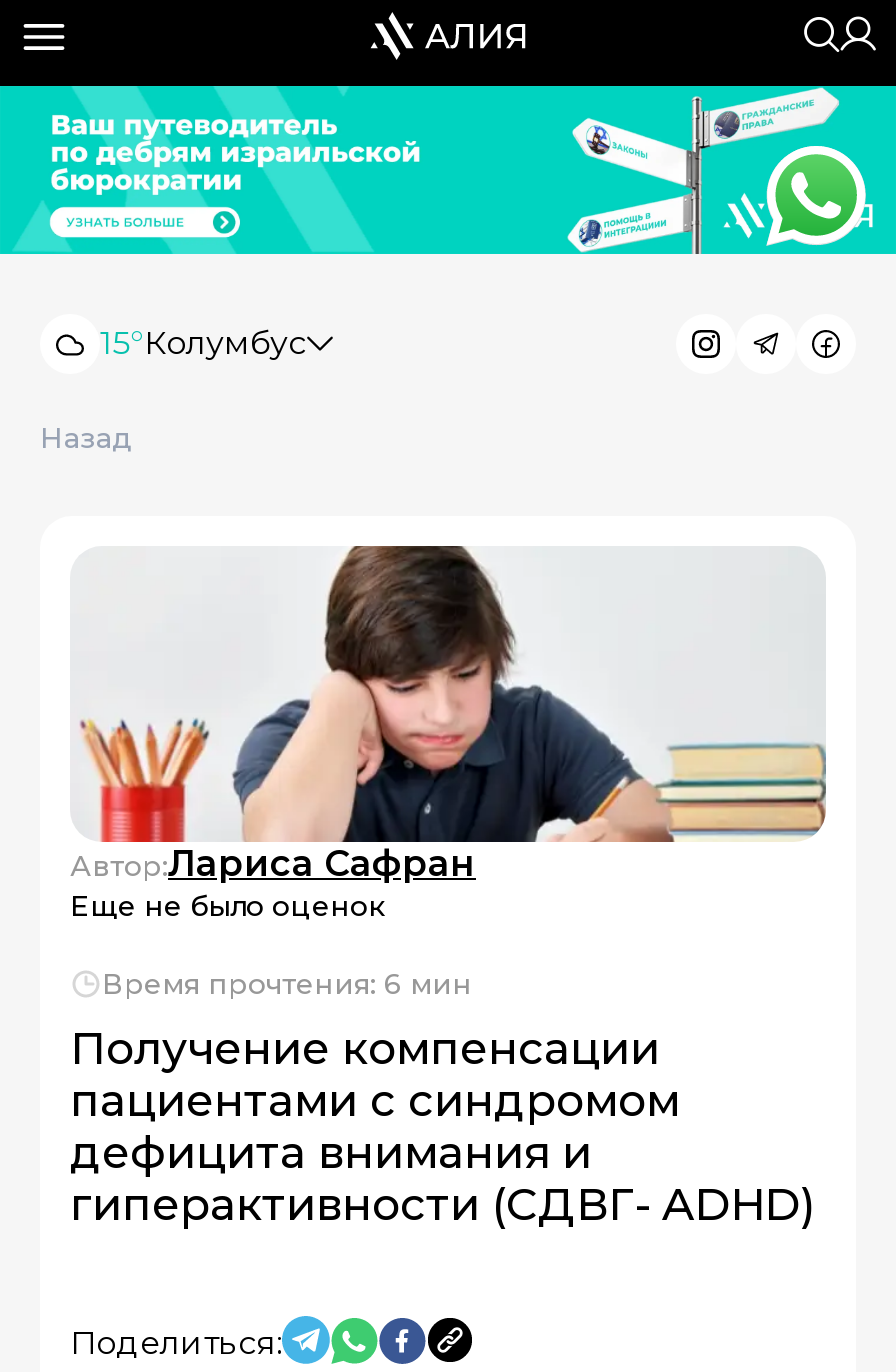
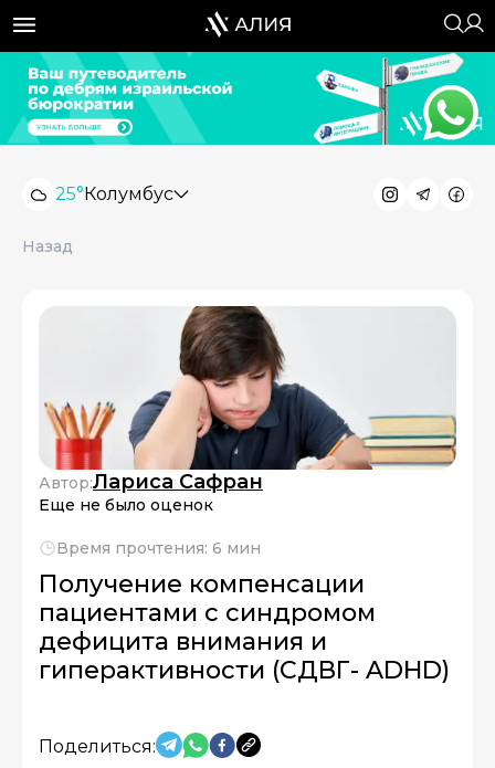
[100,325,306,363] 15°Колумбус -> [55,184,173,205] 25°Колумбус

